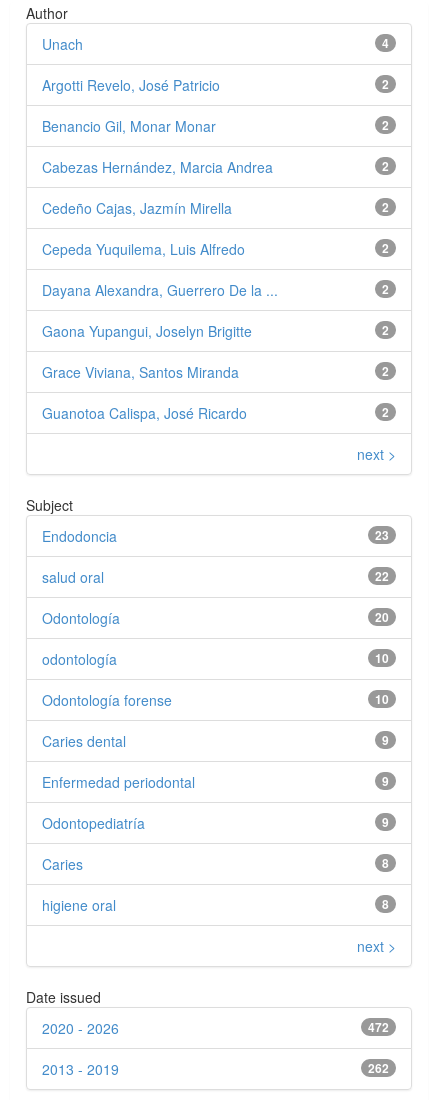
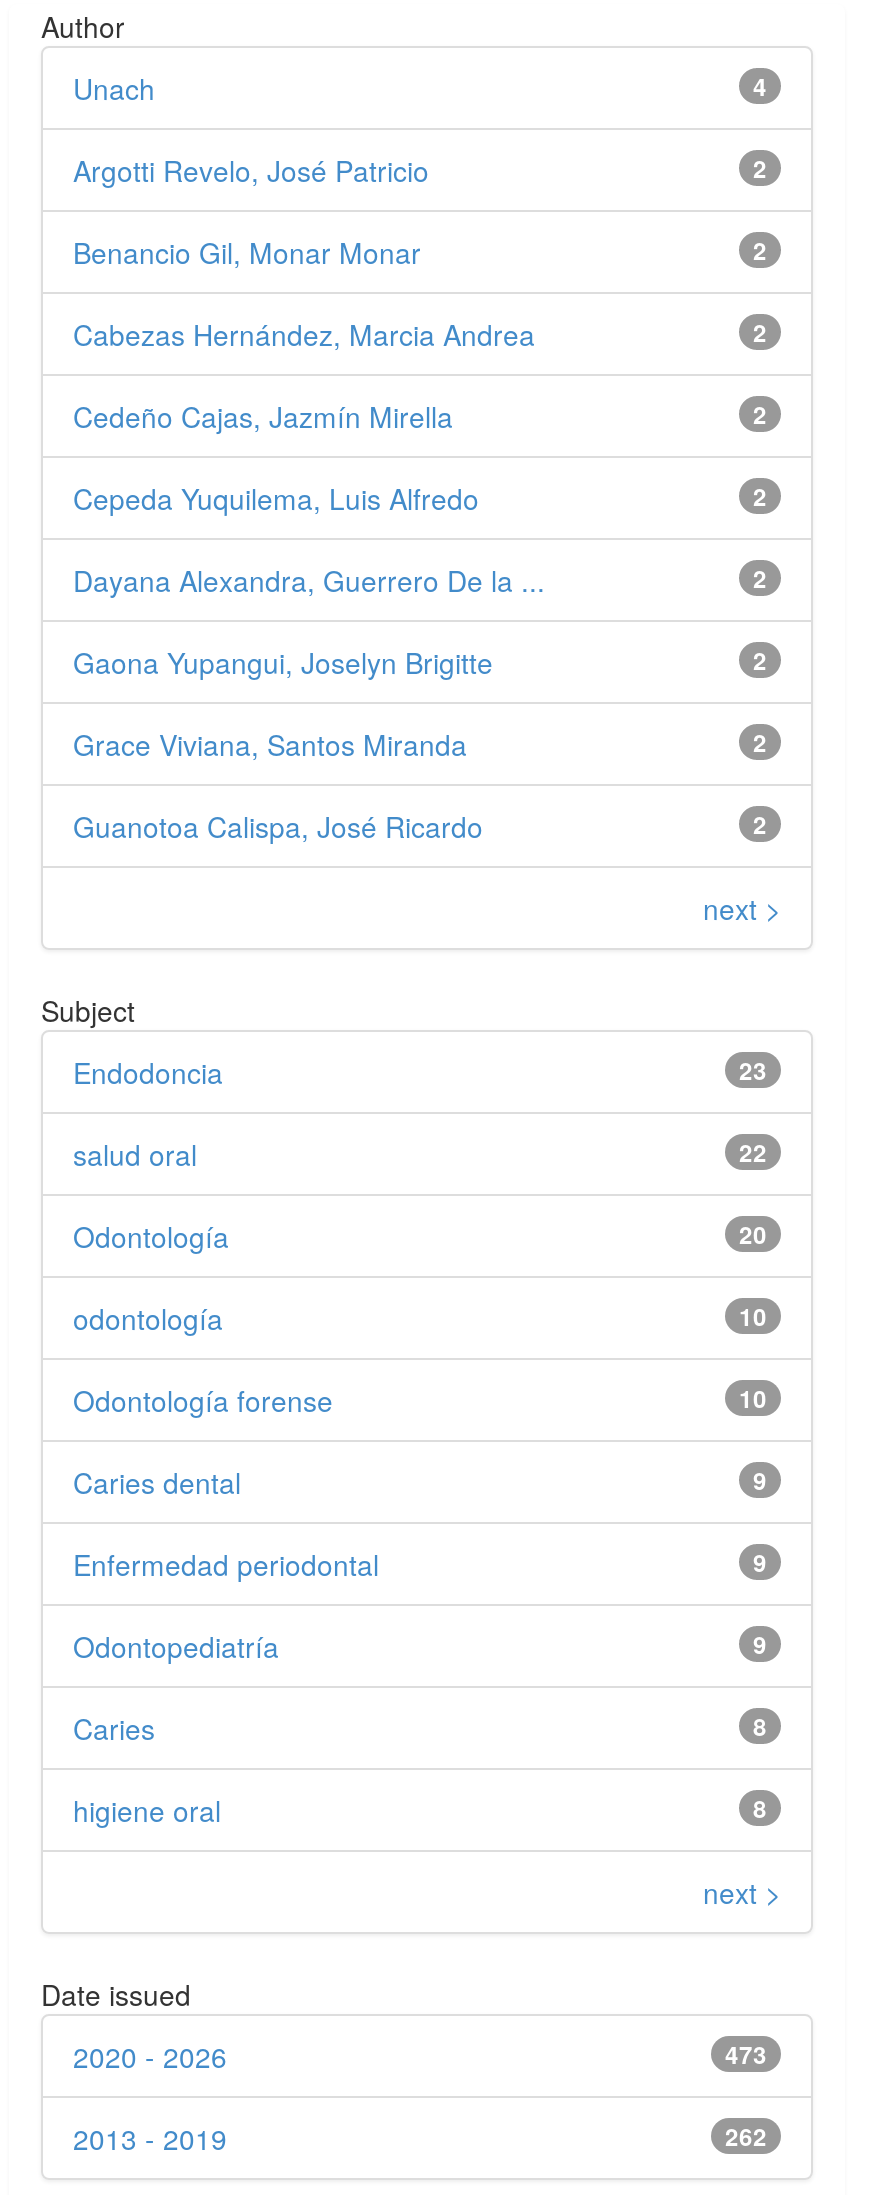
[368,1018,389,1036] 472 -> [725,2036,767,2072] 473

